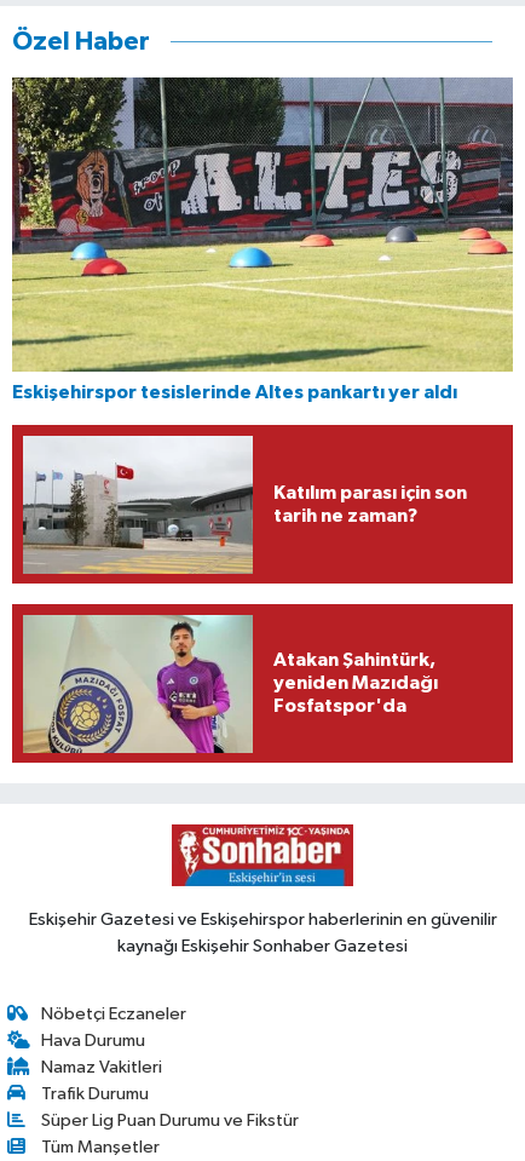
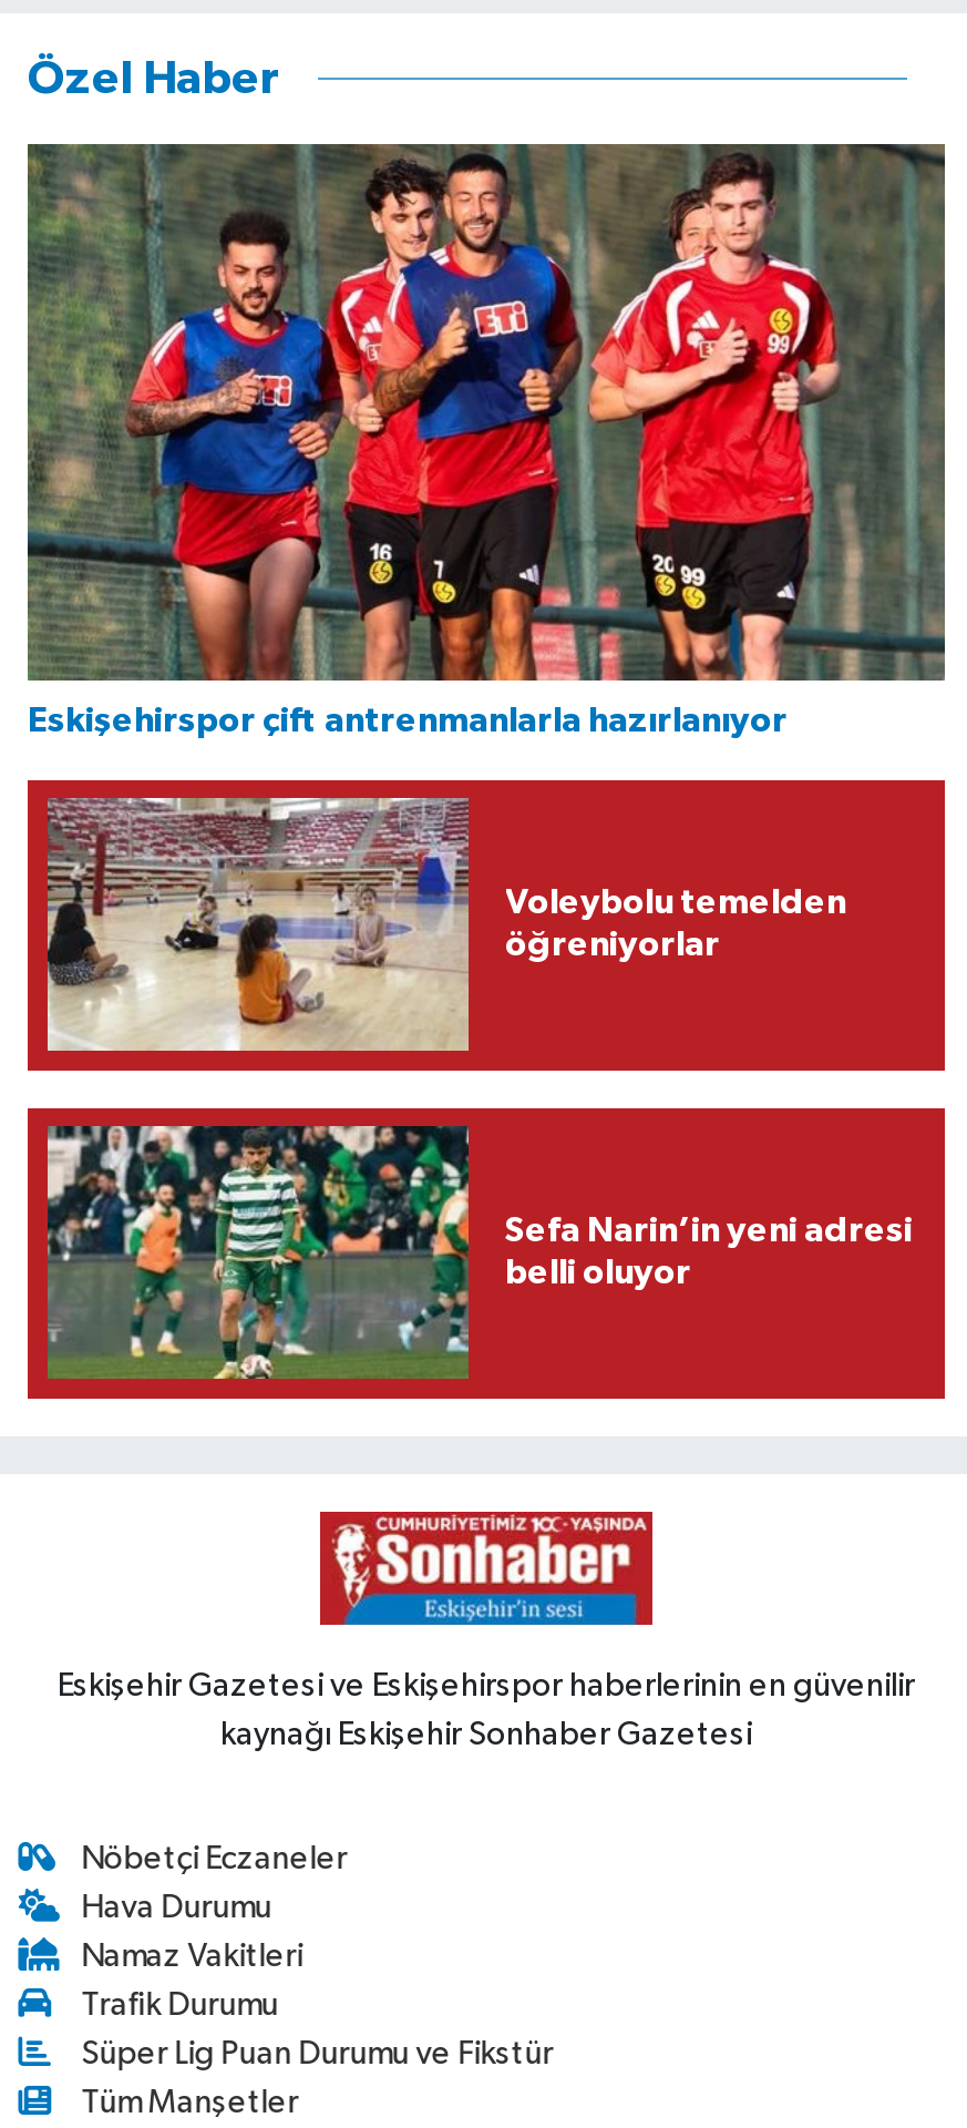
[11,76,514,402] [image] | Eskişehirspor tesislerinde Altes pankartı yer aldı -> [25,142,947,738] [image] | Eskişehirspor çift antrenmanlarla hazırlanıyor
[22,435,466,574] [image] | Katılım parası için son | tarih ne zaman? -> [45,798,846,1051] [image] | Voleybolu temelden | öğreniyorlar
[22,614,437,754] [image] | Atakan Şahintürk, | yeniden Mazıdağı | Fosfatspor'da -> [45,1124,913,1381] [image] | Sefa Narin’in yeni adresi | belli oluyor

